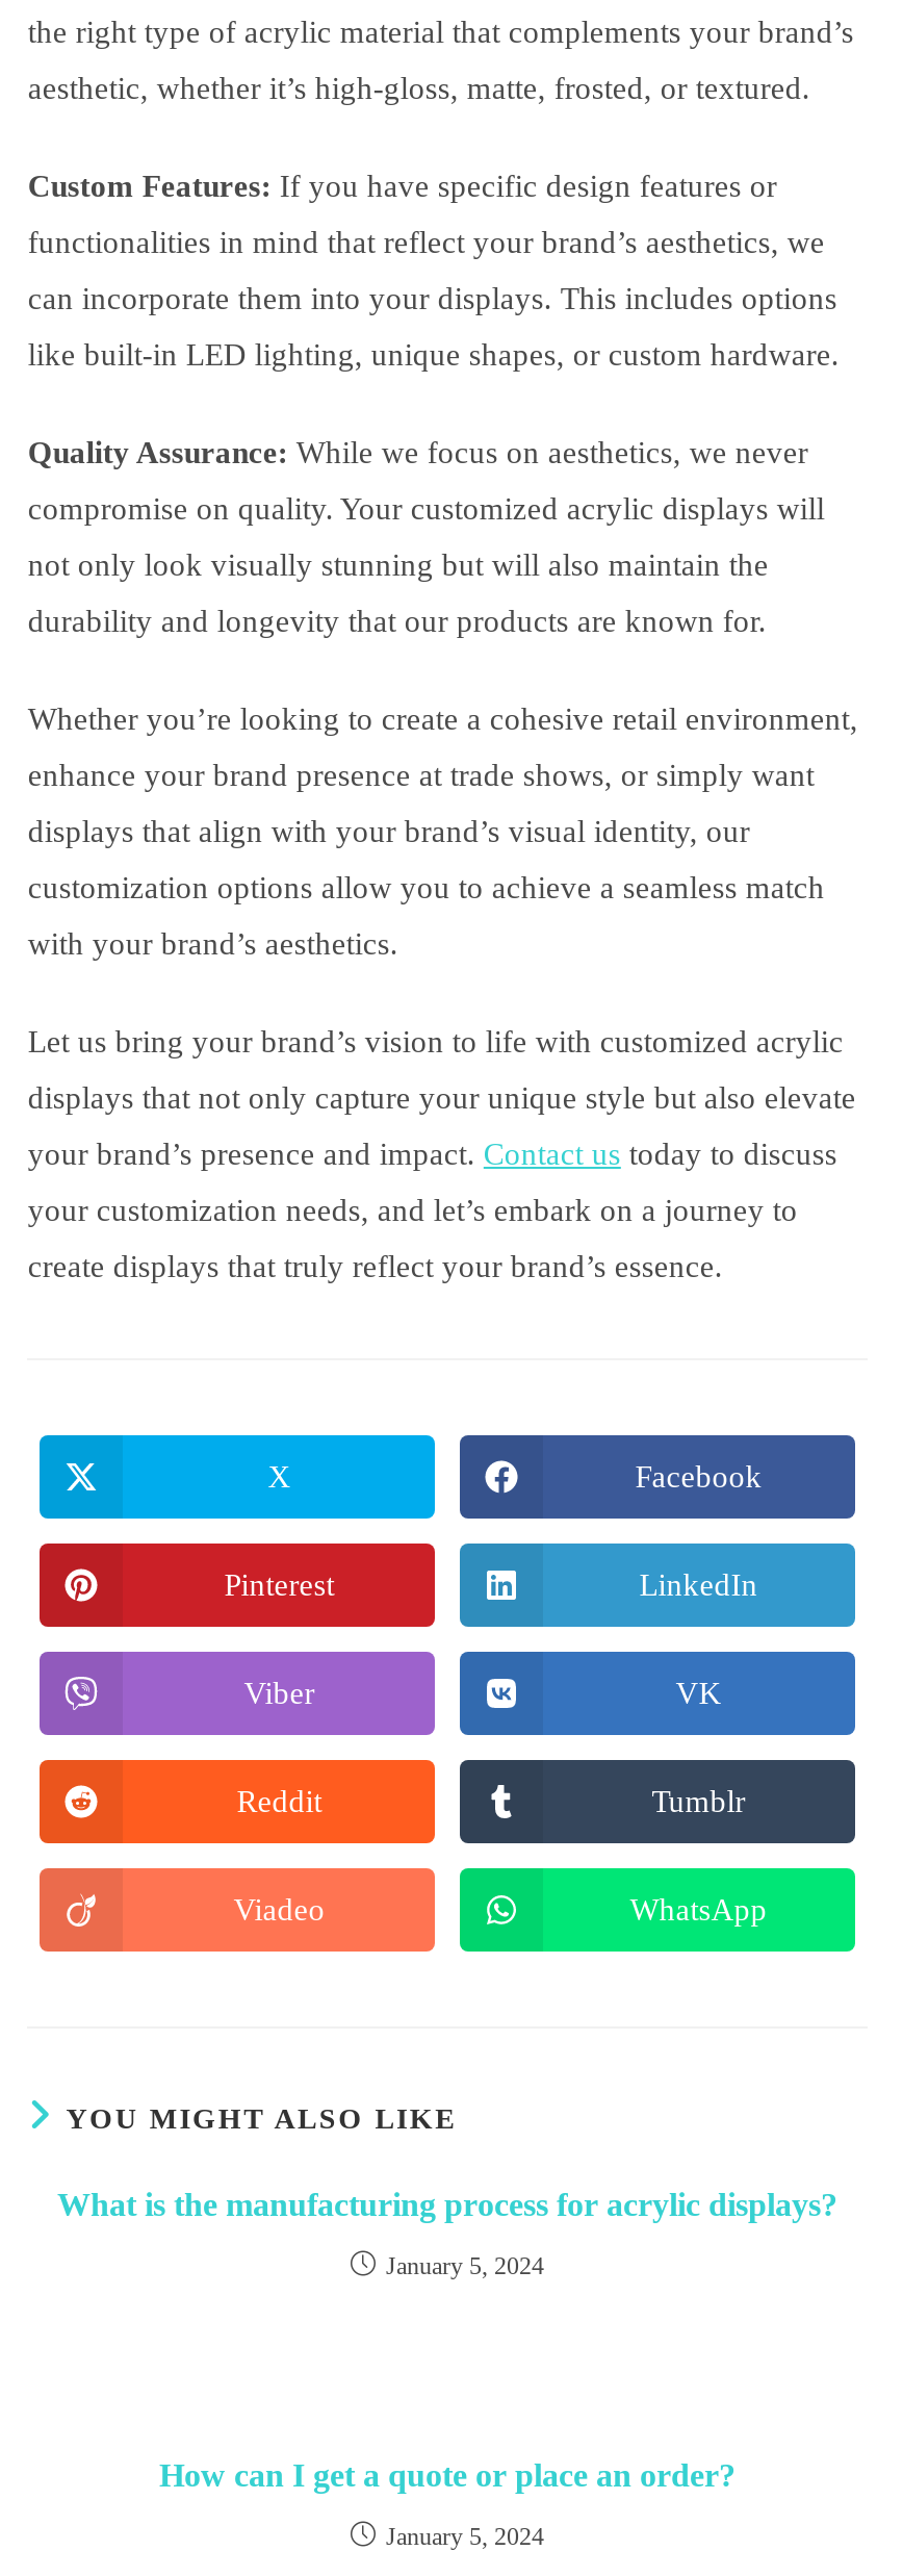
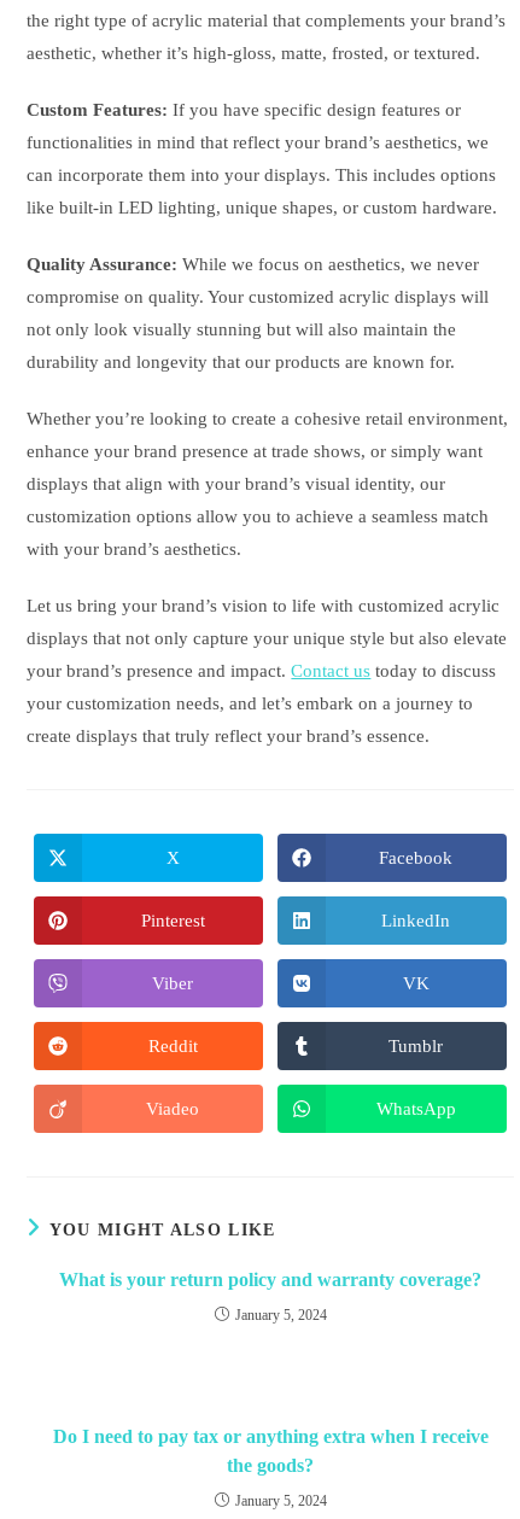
[57,2187,837,2222] What is the manufacturing process for acrylic displays? -> [59,1269,481,1290] What is your return policy and warranty coverage?
[159,2457,736,2493] How can I get a quote or place an order? -> [52,1426,488,1476] Do I need to pay tax or anything extra when I receive | the goods?

